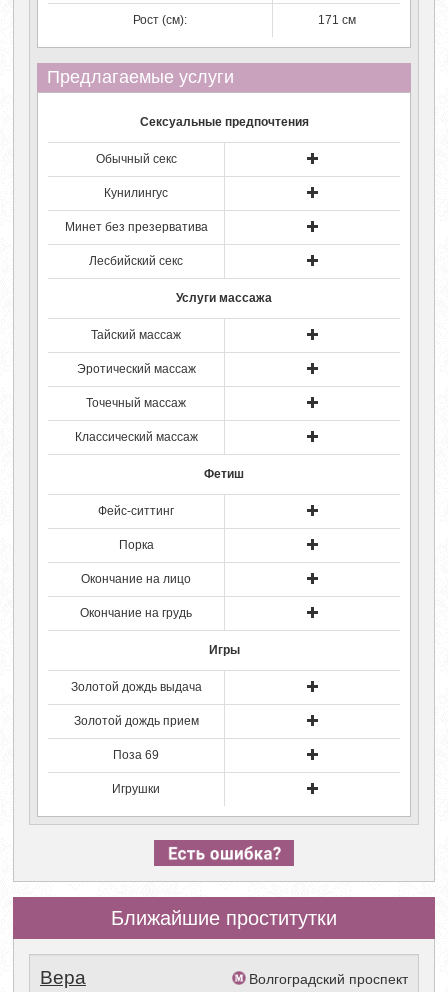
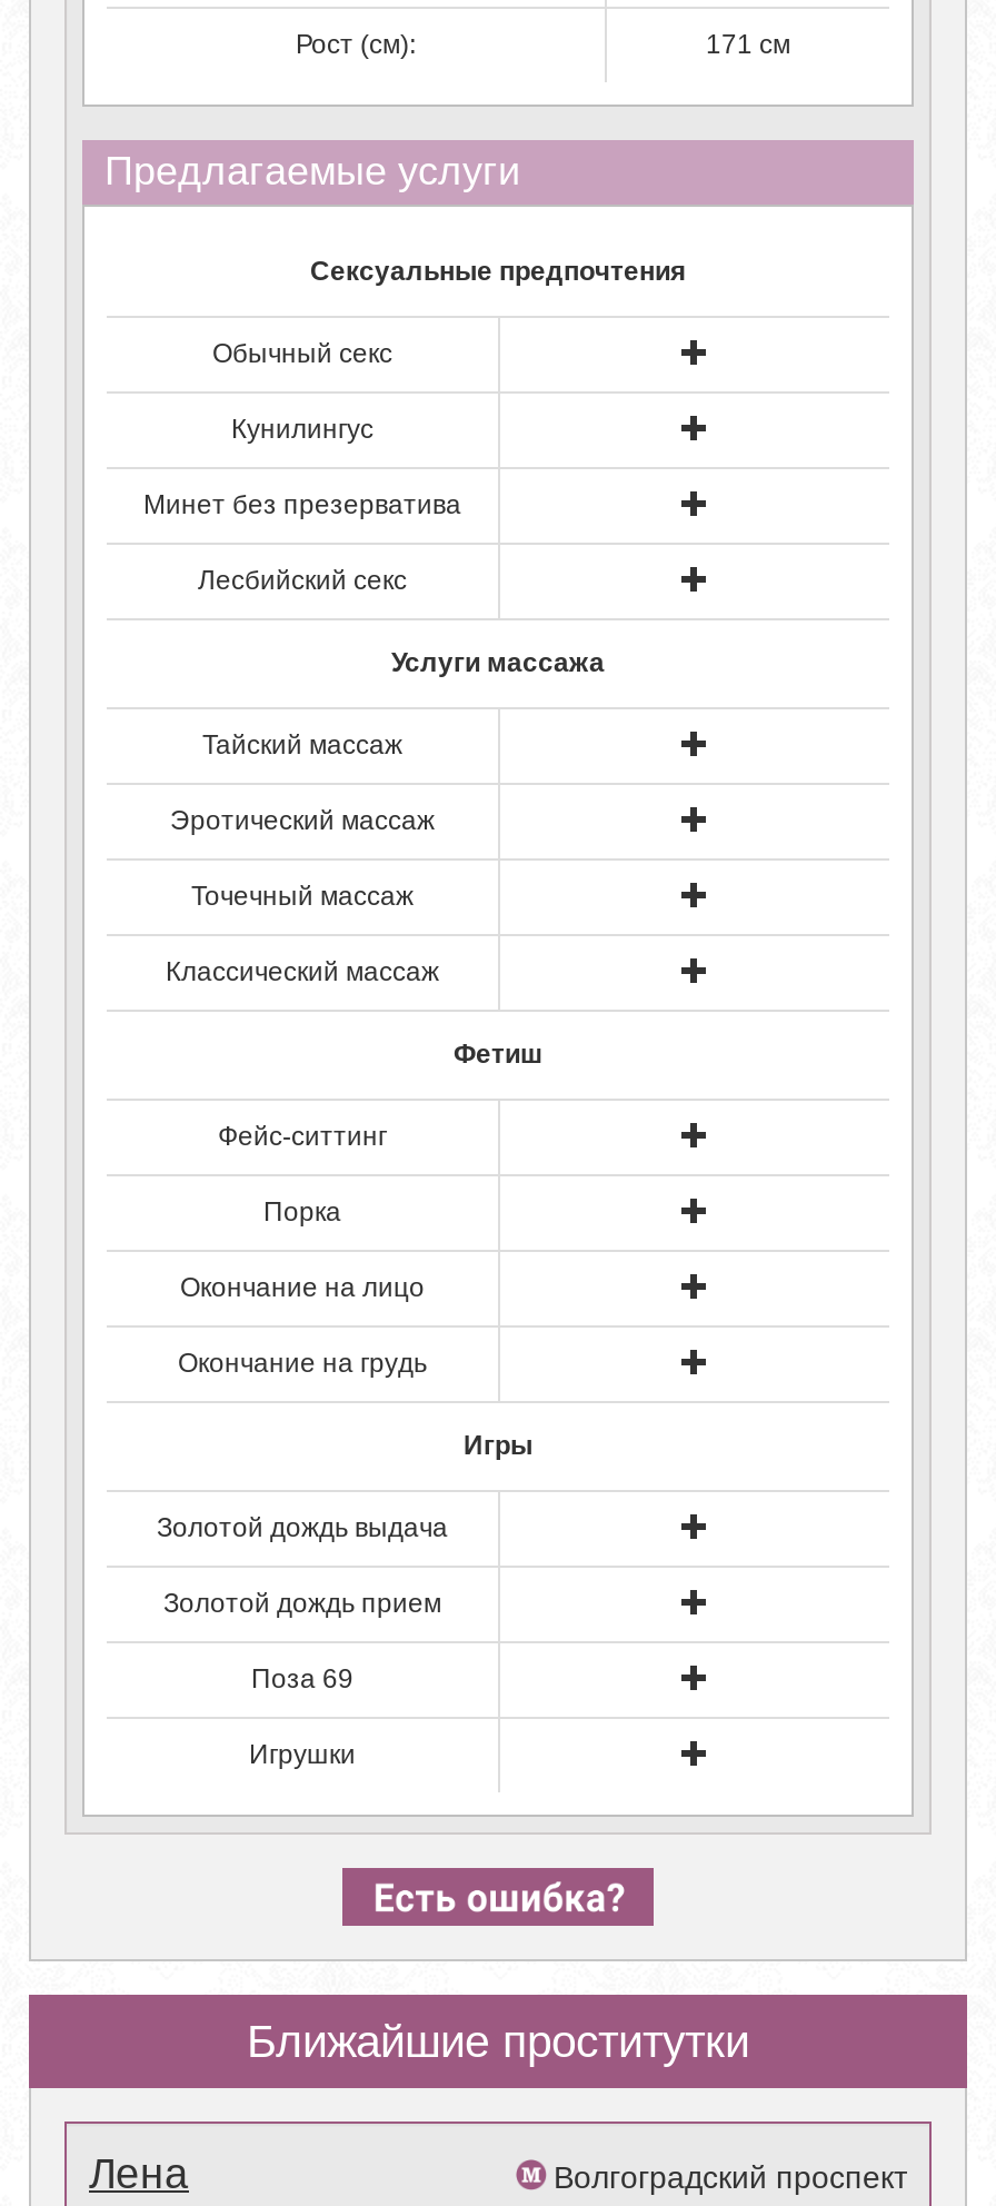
[40,967,86,988] Вера -> [89,2150,189,2197] Лена

